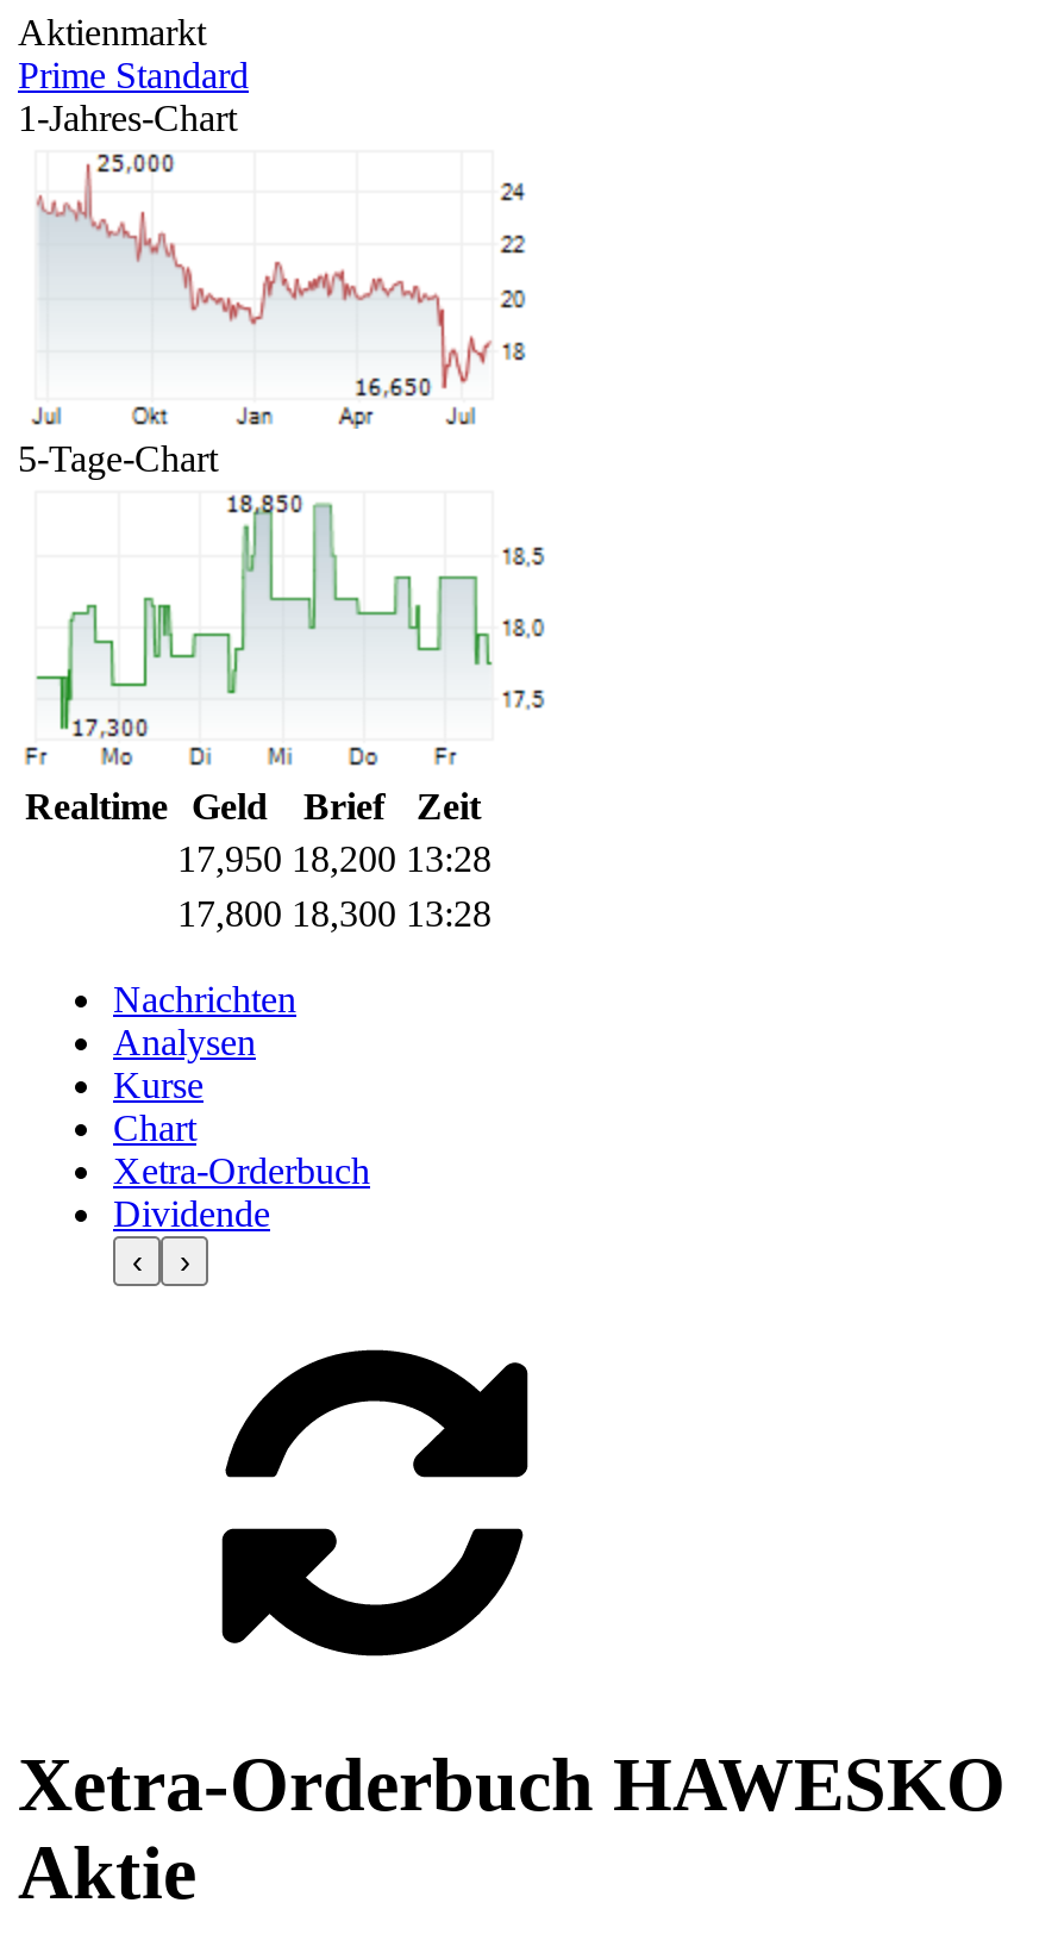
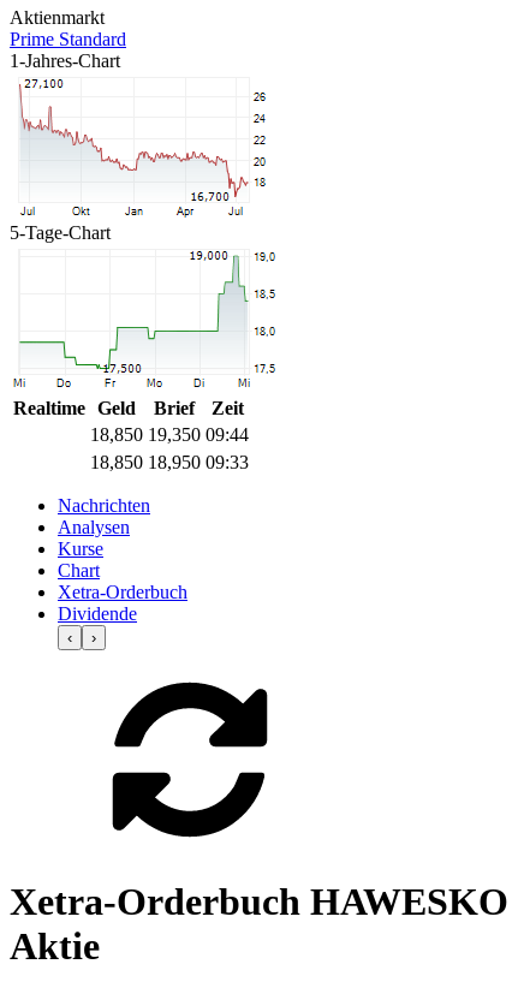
[30,152,527,429] [image] -> [18,78,267,216] [image]
[58,493,546,878] [image] | 17,950 18,200 13:28 -> [31,250,276,444] [image] | 18,850 19,350 09:44
[177,893,492,933] 17,800 18,300 13:28 -> [90,452,249,472] 18,850 18,950 09:33

